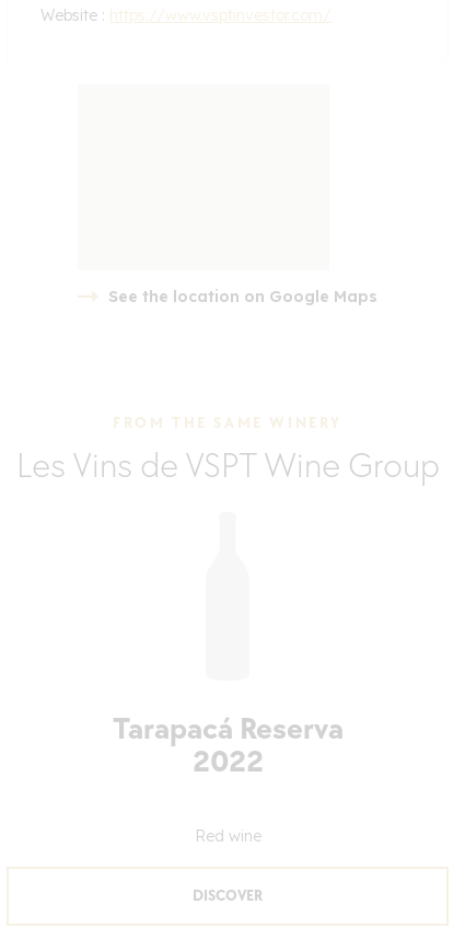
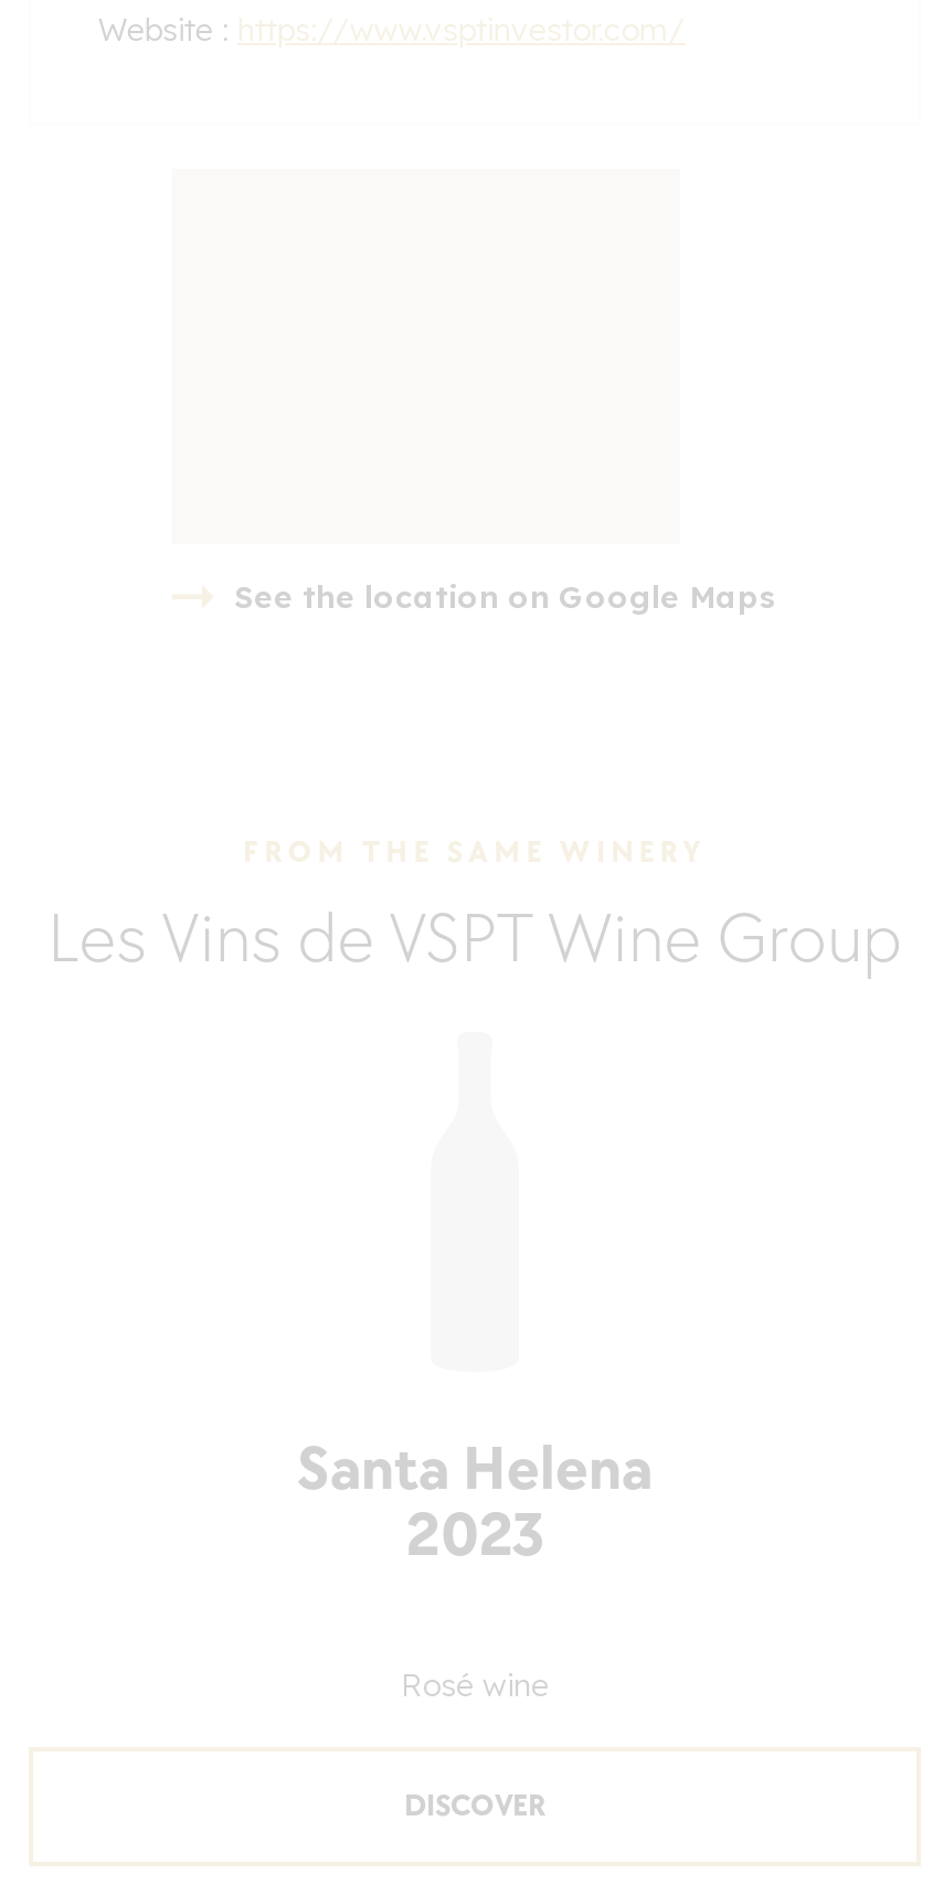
[112,712,343,780] Tarapacá Reserva | 2022 -> [297,1434,653,1573] Santa Helena | 2023
[194,826,261,846] Red wine -> [401,1666,549,1706] Rosé wine

